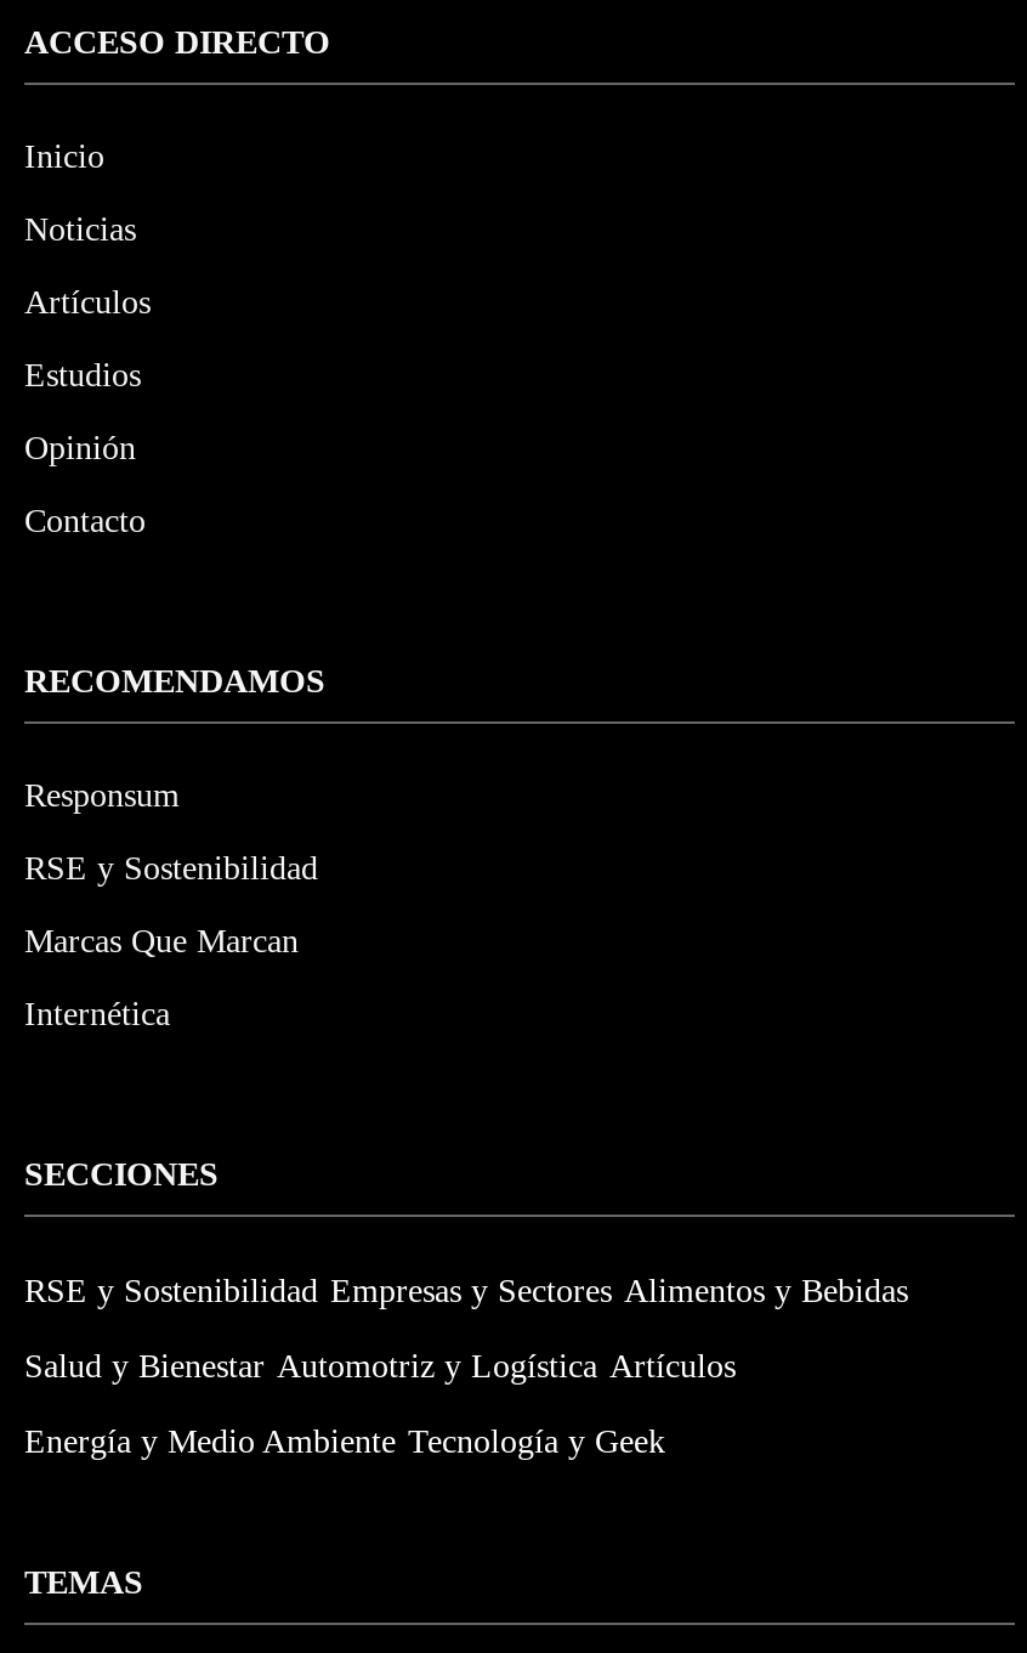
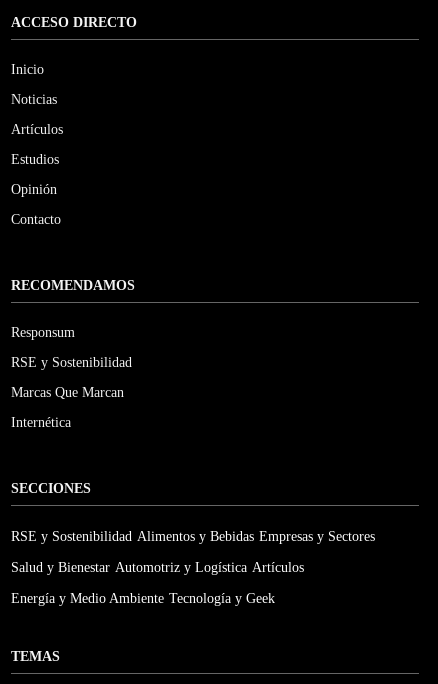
[24,1272,908,1309] RSE y Sostenibilidad Empresas y Sectores Alimentos y Bebidas -> [11,529,375,544] RSE y Sostenibilidad Alimentos y Bebidas Empresas y Sectores

